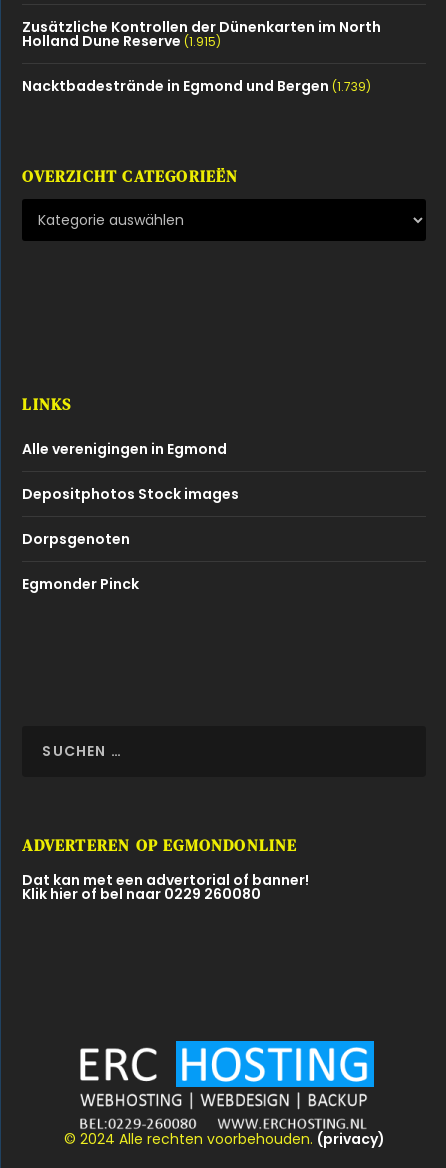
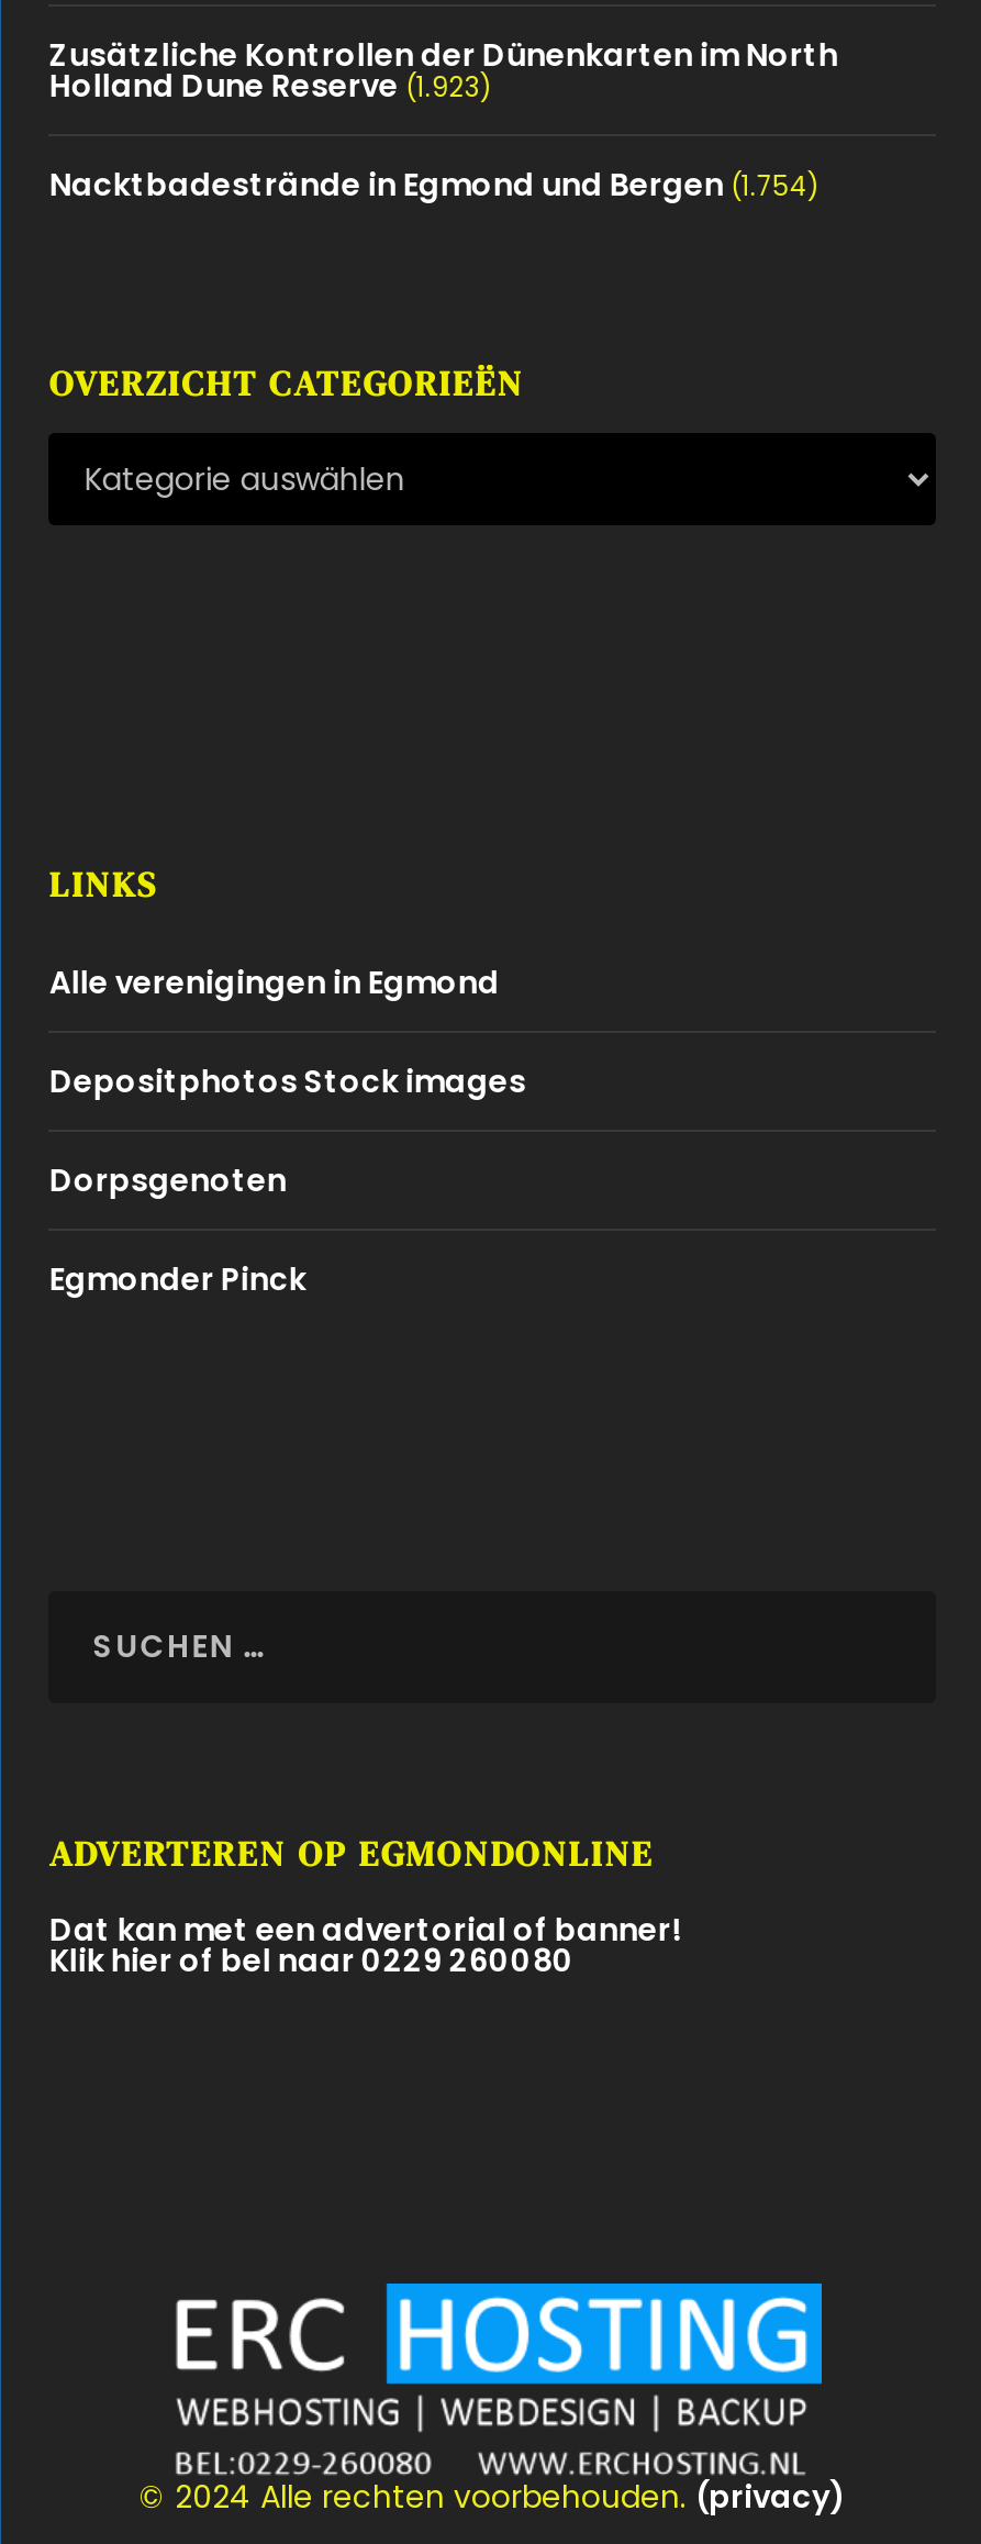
[22,31,221,51] Holland Dune Reserve (1.915) -> [49,63,491,107] Holland Dune Reserve (1.923)
[22,76,371,96] Nacktbadestrände in Egmond und Bergen (1.739) -> [49,162,818,206] Nacktbadestrände in Egmond und Bergen (1.754)

